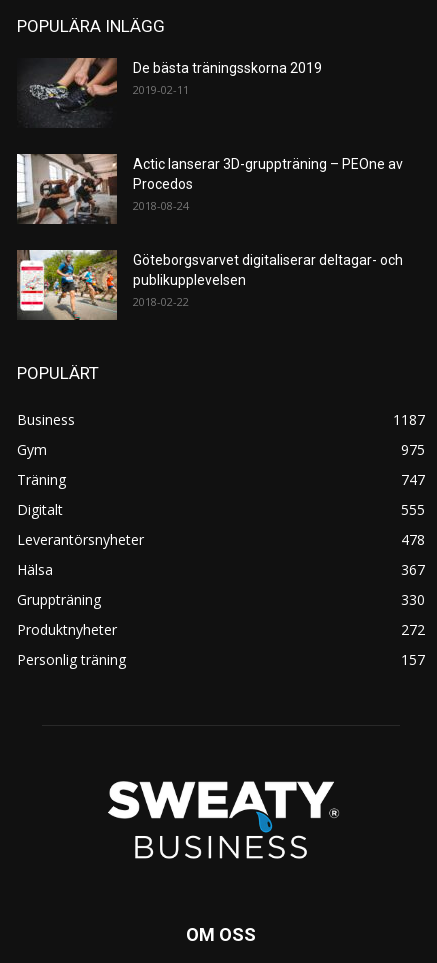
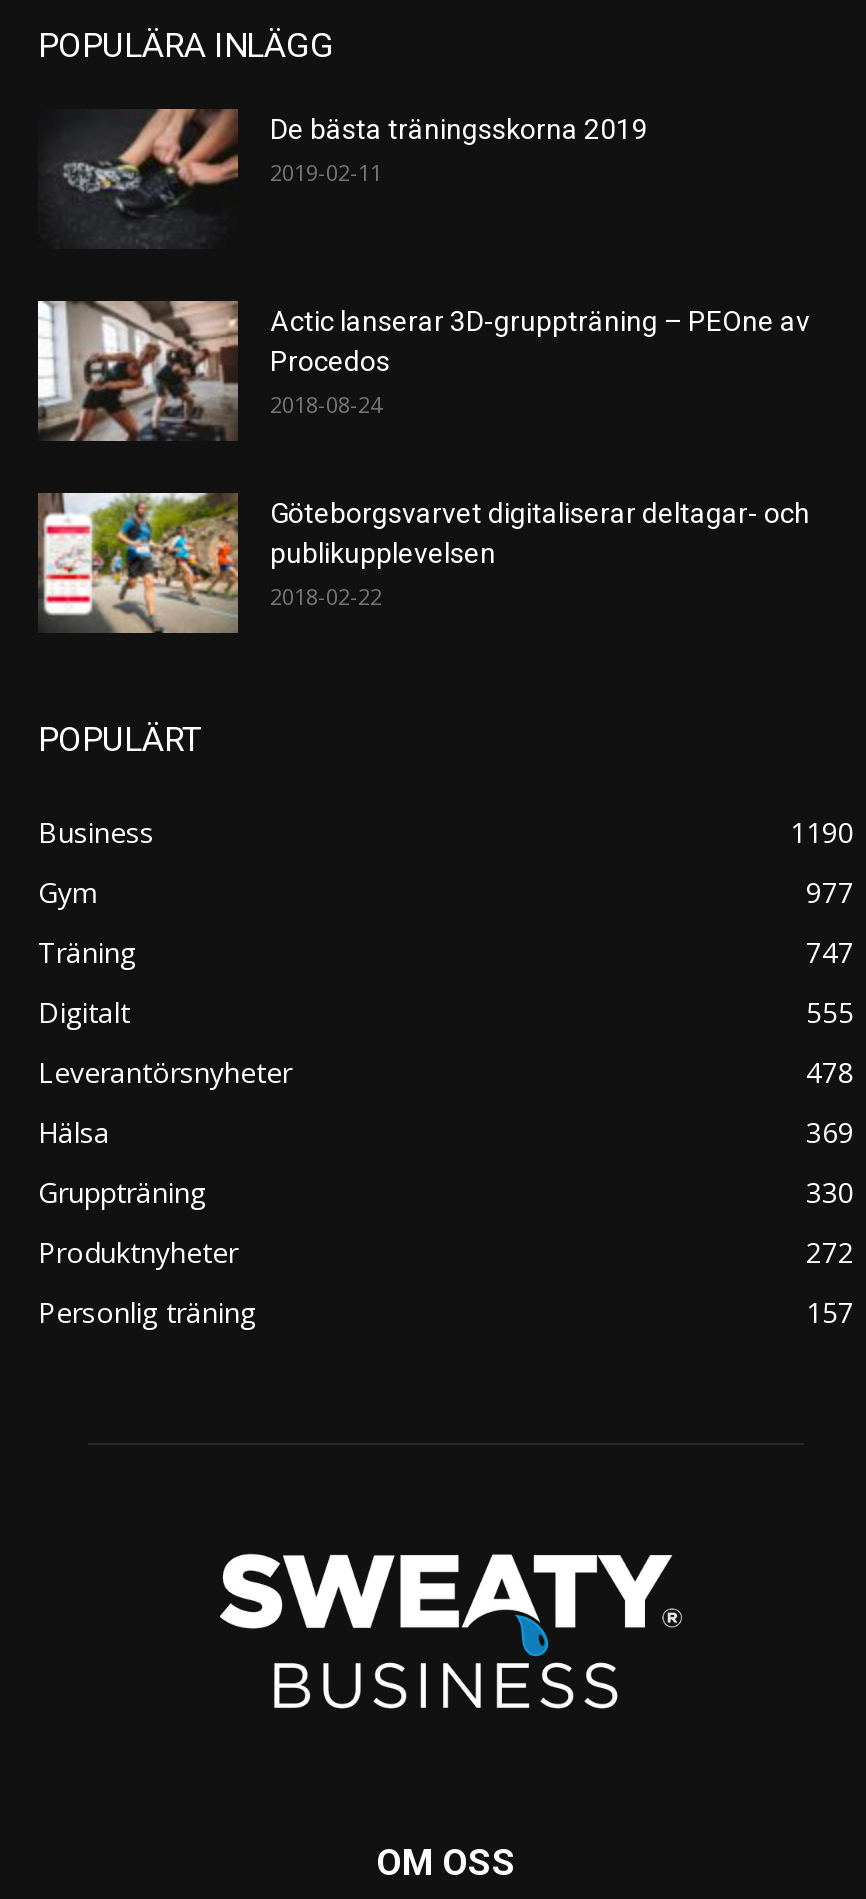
[393,410,425,429] 1187 -> [790,813,854,851] 1190
[401,440,425,459] 975 -> [806,873,854,911] 977
[401,560,425,579] 367 -> [806,1113,854,1151] 369

